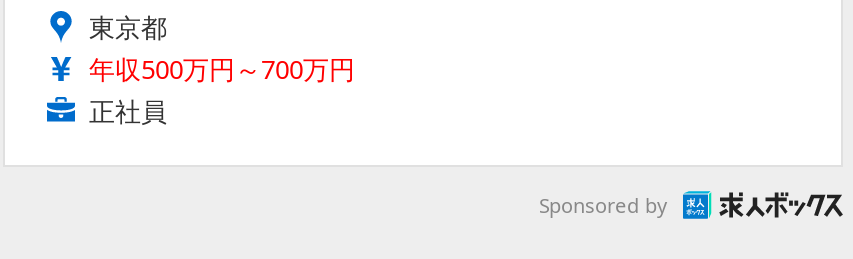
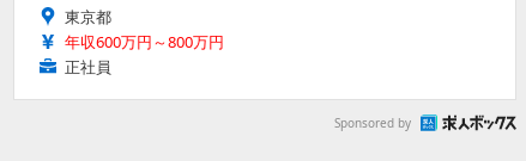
[89,51,355,87] 年収500万円～700万円 -> [65,31,224,52] 年収600万円～800万円

